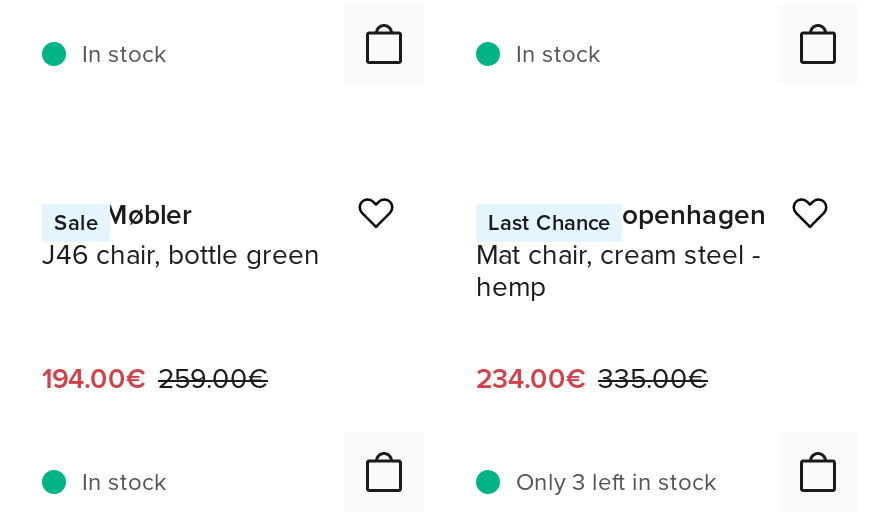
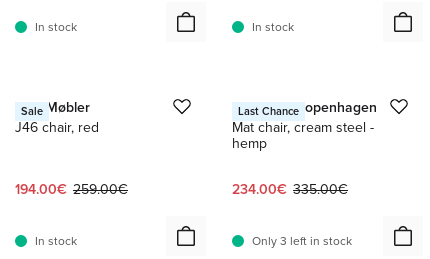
[42,238,320,272] J46 chair, bottle green -> [15,119,99,136] J46 chair, red

